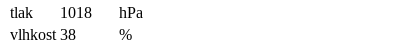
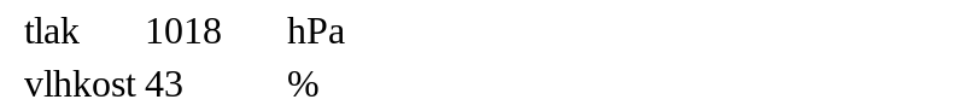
[10,26,76,43] vlhkost 38 -> [24,62,183,103] vlhkost 43

